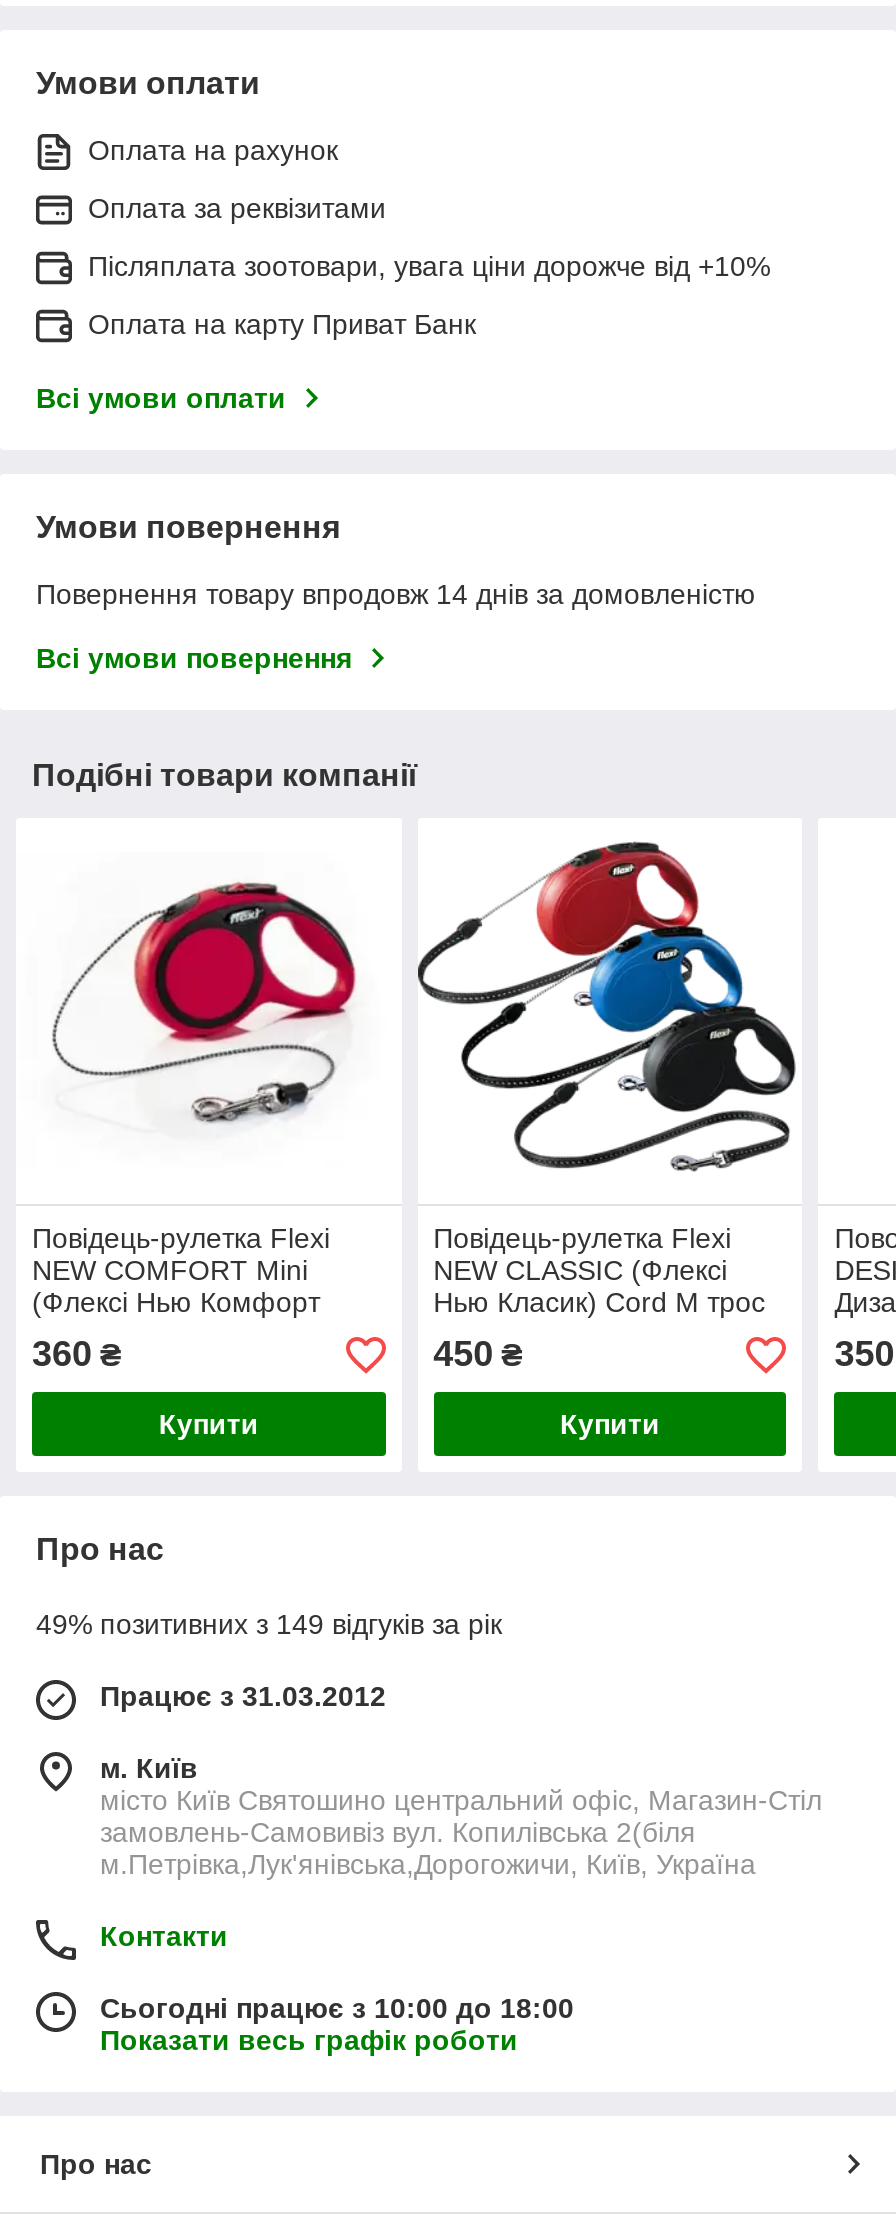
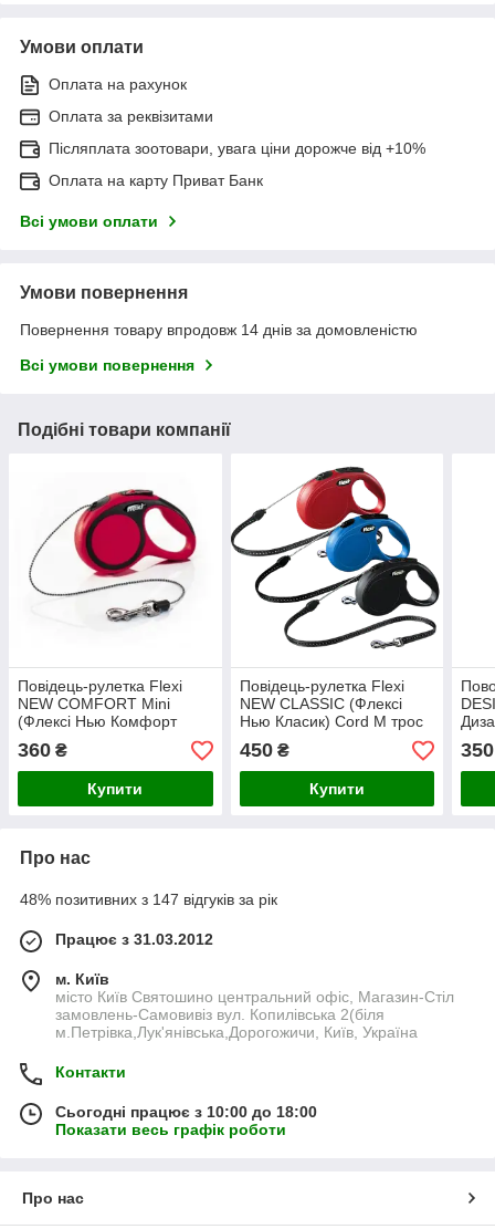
[36,1608,502,1640] 49% позитивних з 149 відгуків за рік -> [20,891,277,908] 48% позитивних з 147 відгуків за рік

